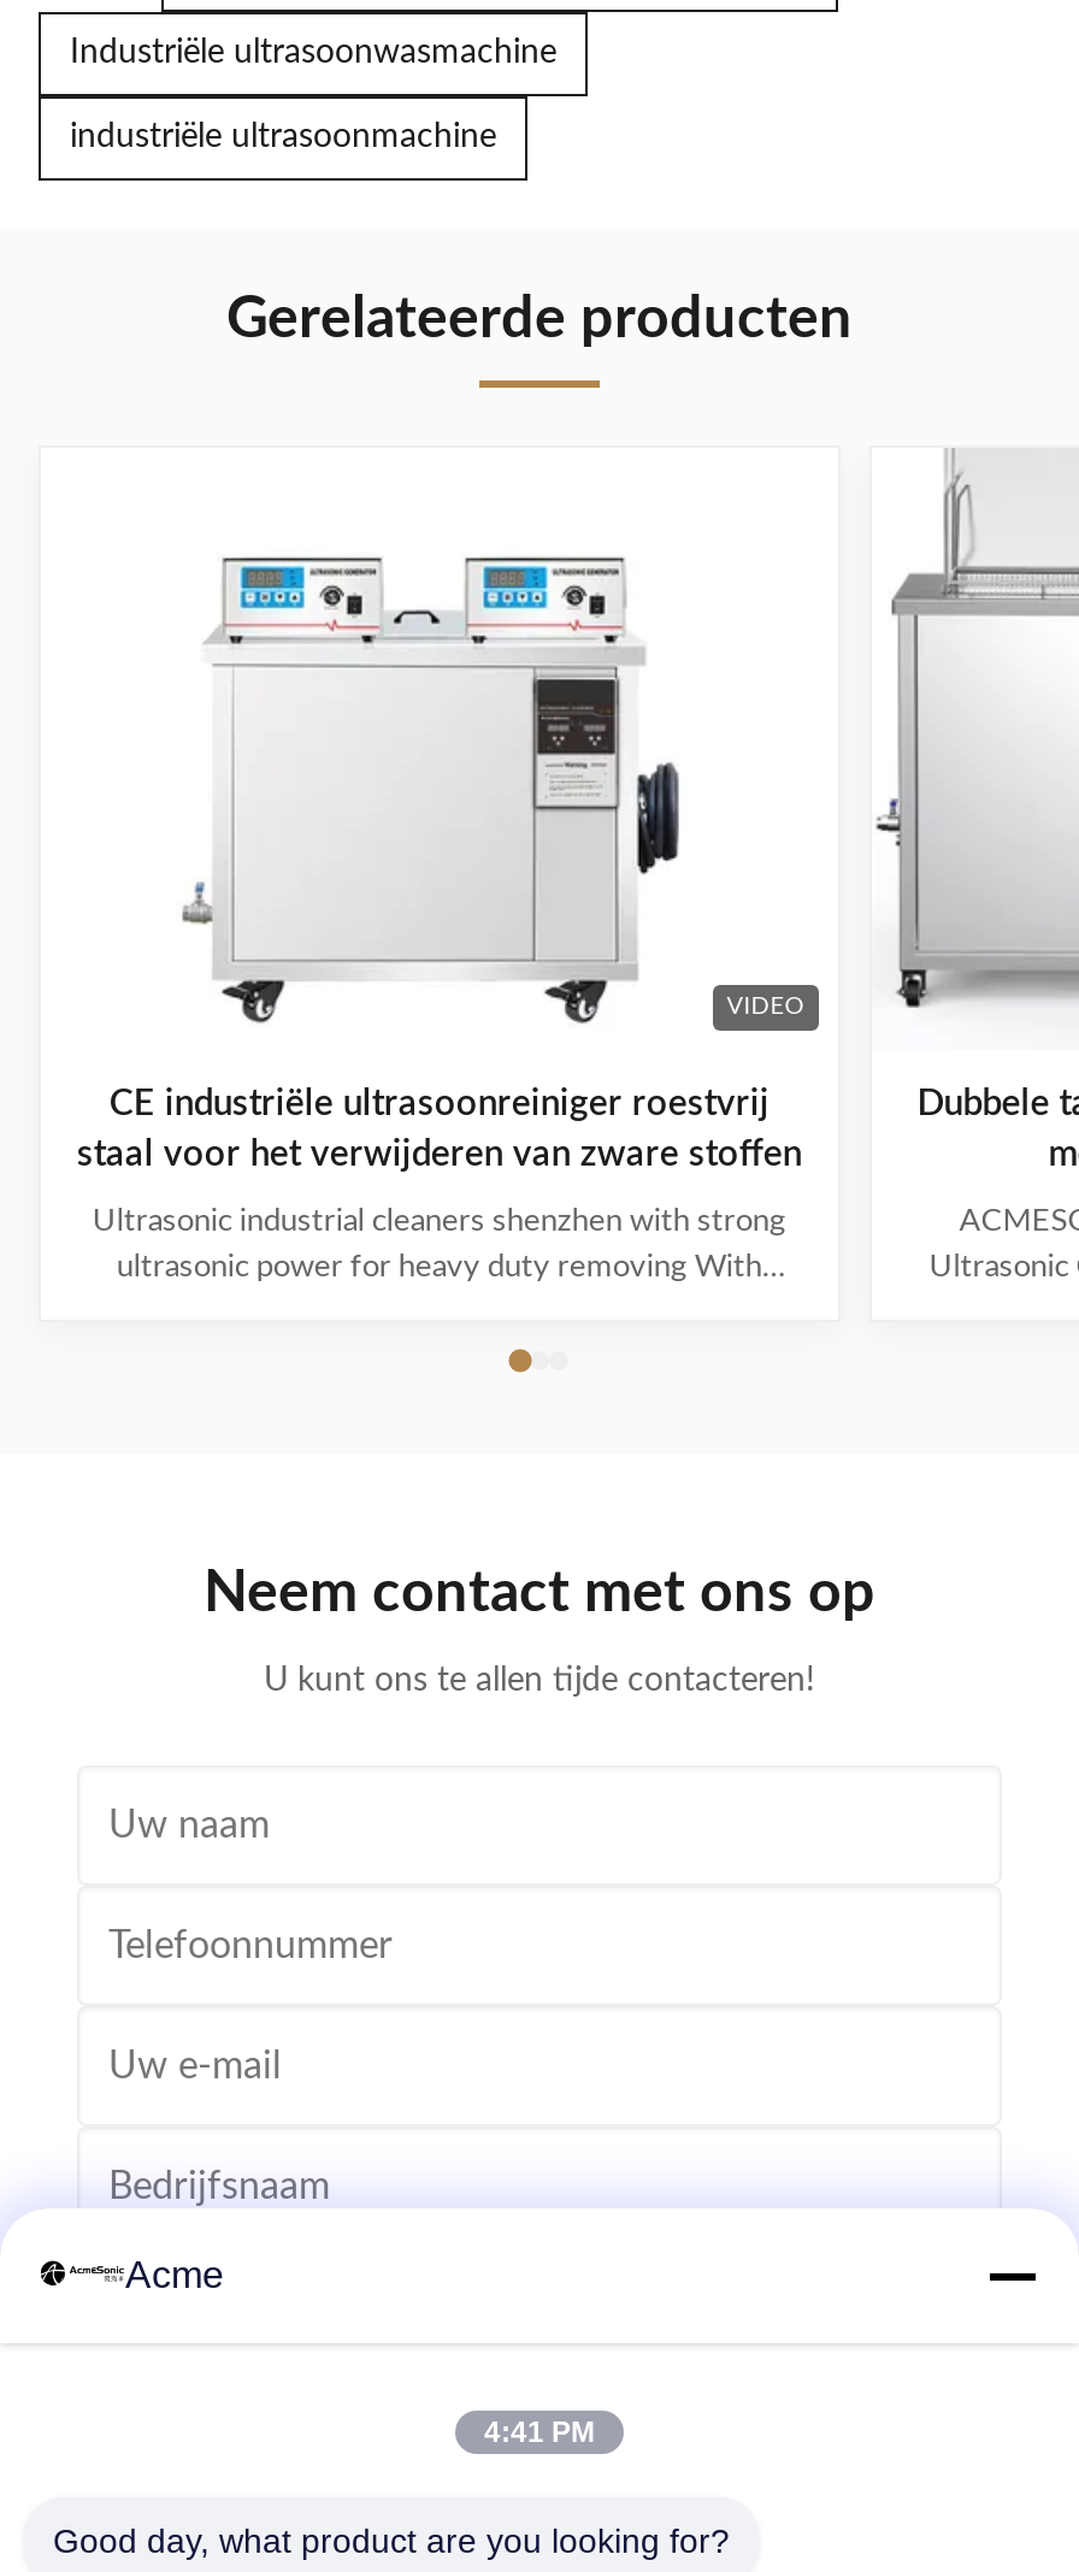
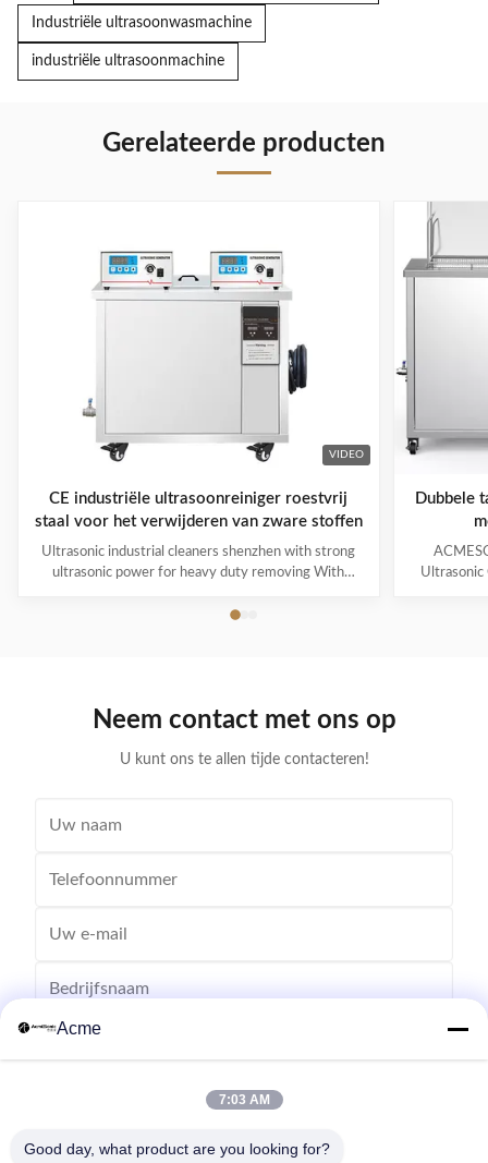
[484,2415,595,2449] 4:41 PM -> [218,1092,270,1107] 7:03 AM

